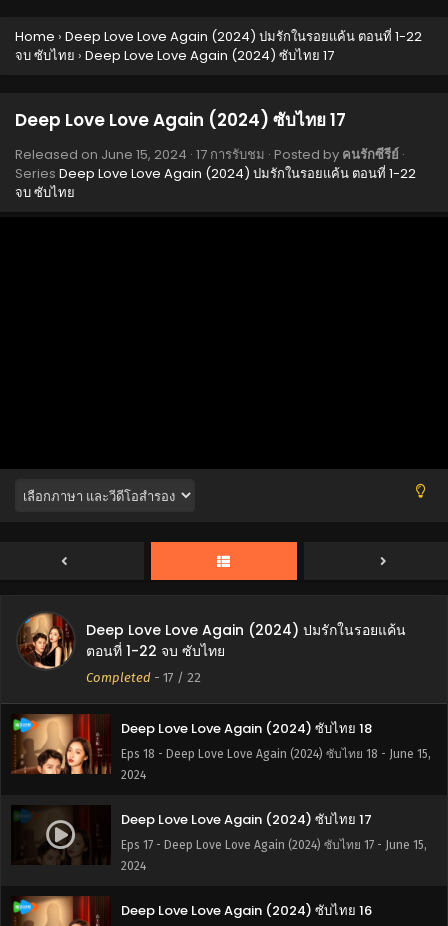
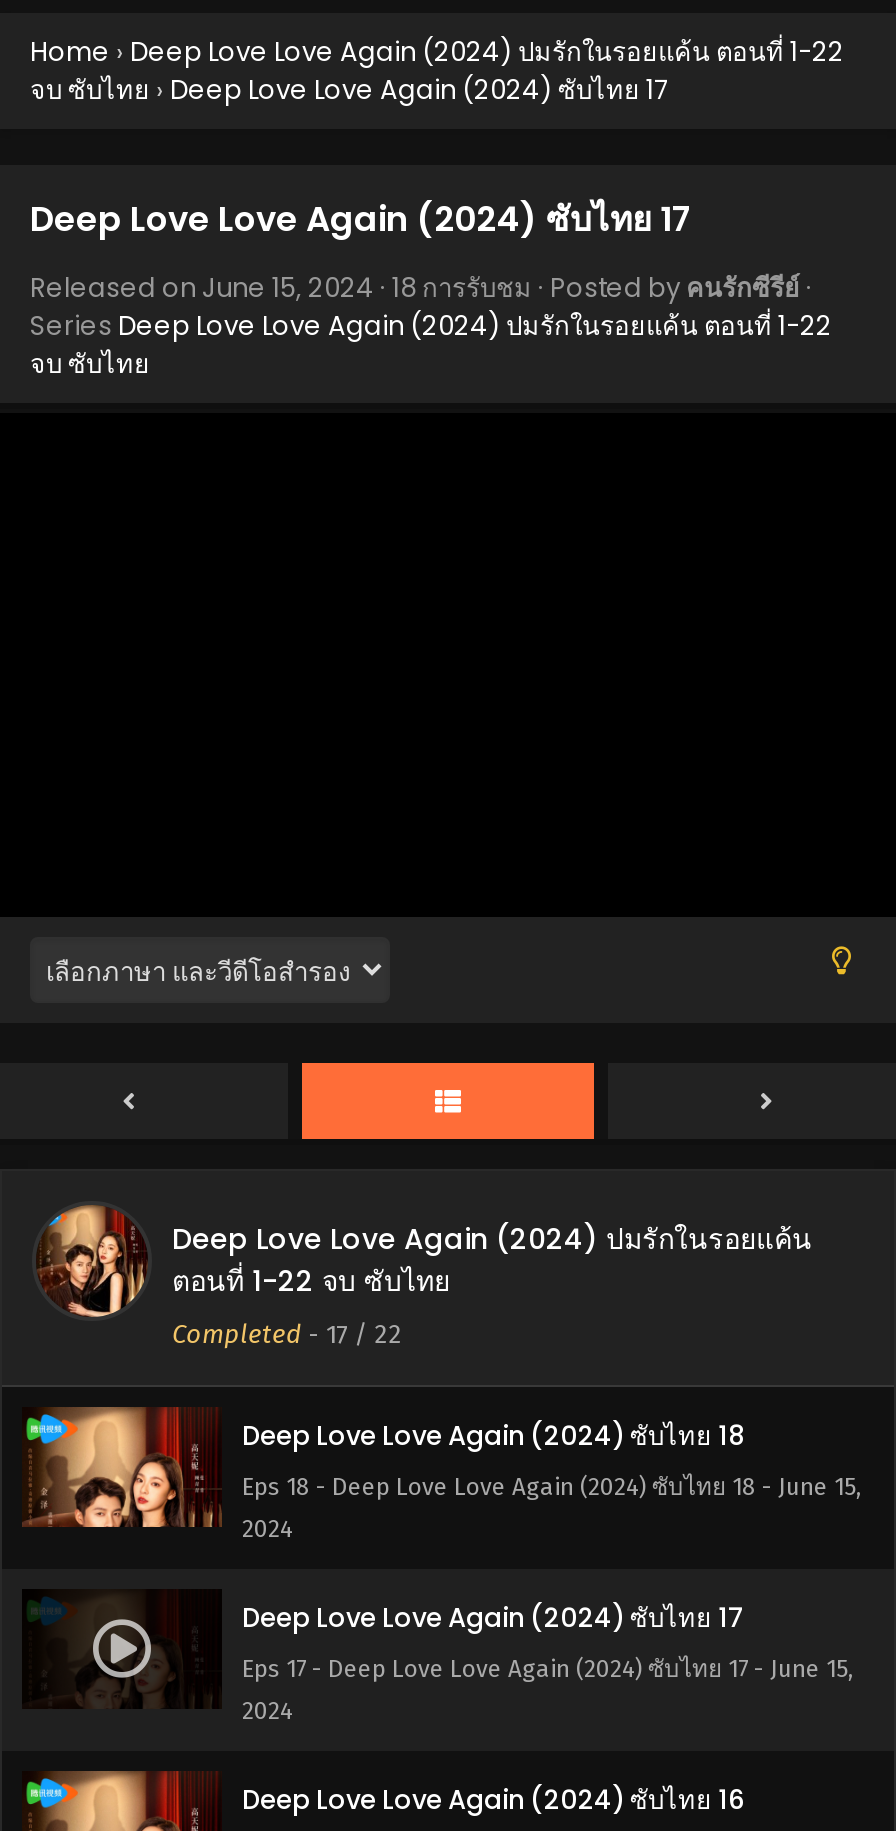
[15,145,405,164] Released on June 15, 2024 · 17 การรับชม· Posted byคนรักซีรีย์· -> [30,270,812,308] Released on June 15, 2024 · 18 การรับชม· Posted byคนรักซีรีย์·

